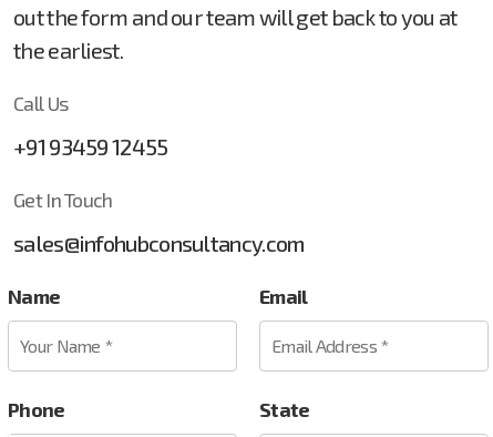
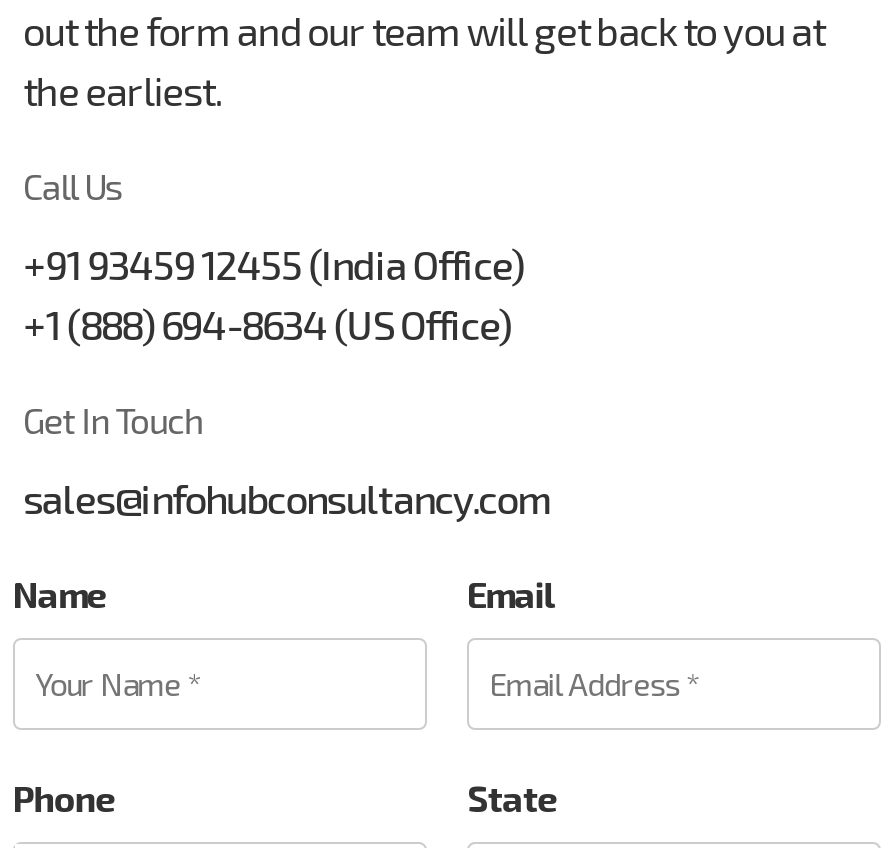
[13,133,168,160] +91 93459 12455 -> [23,240,523,348] +91 93459 12455 (India Office) | +1 (888) 694-8634 (US Office)

